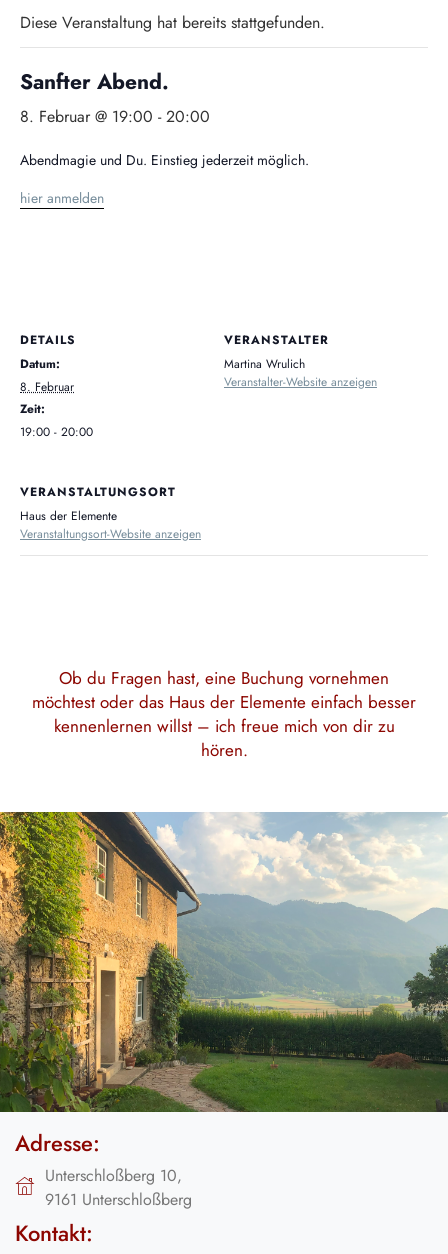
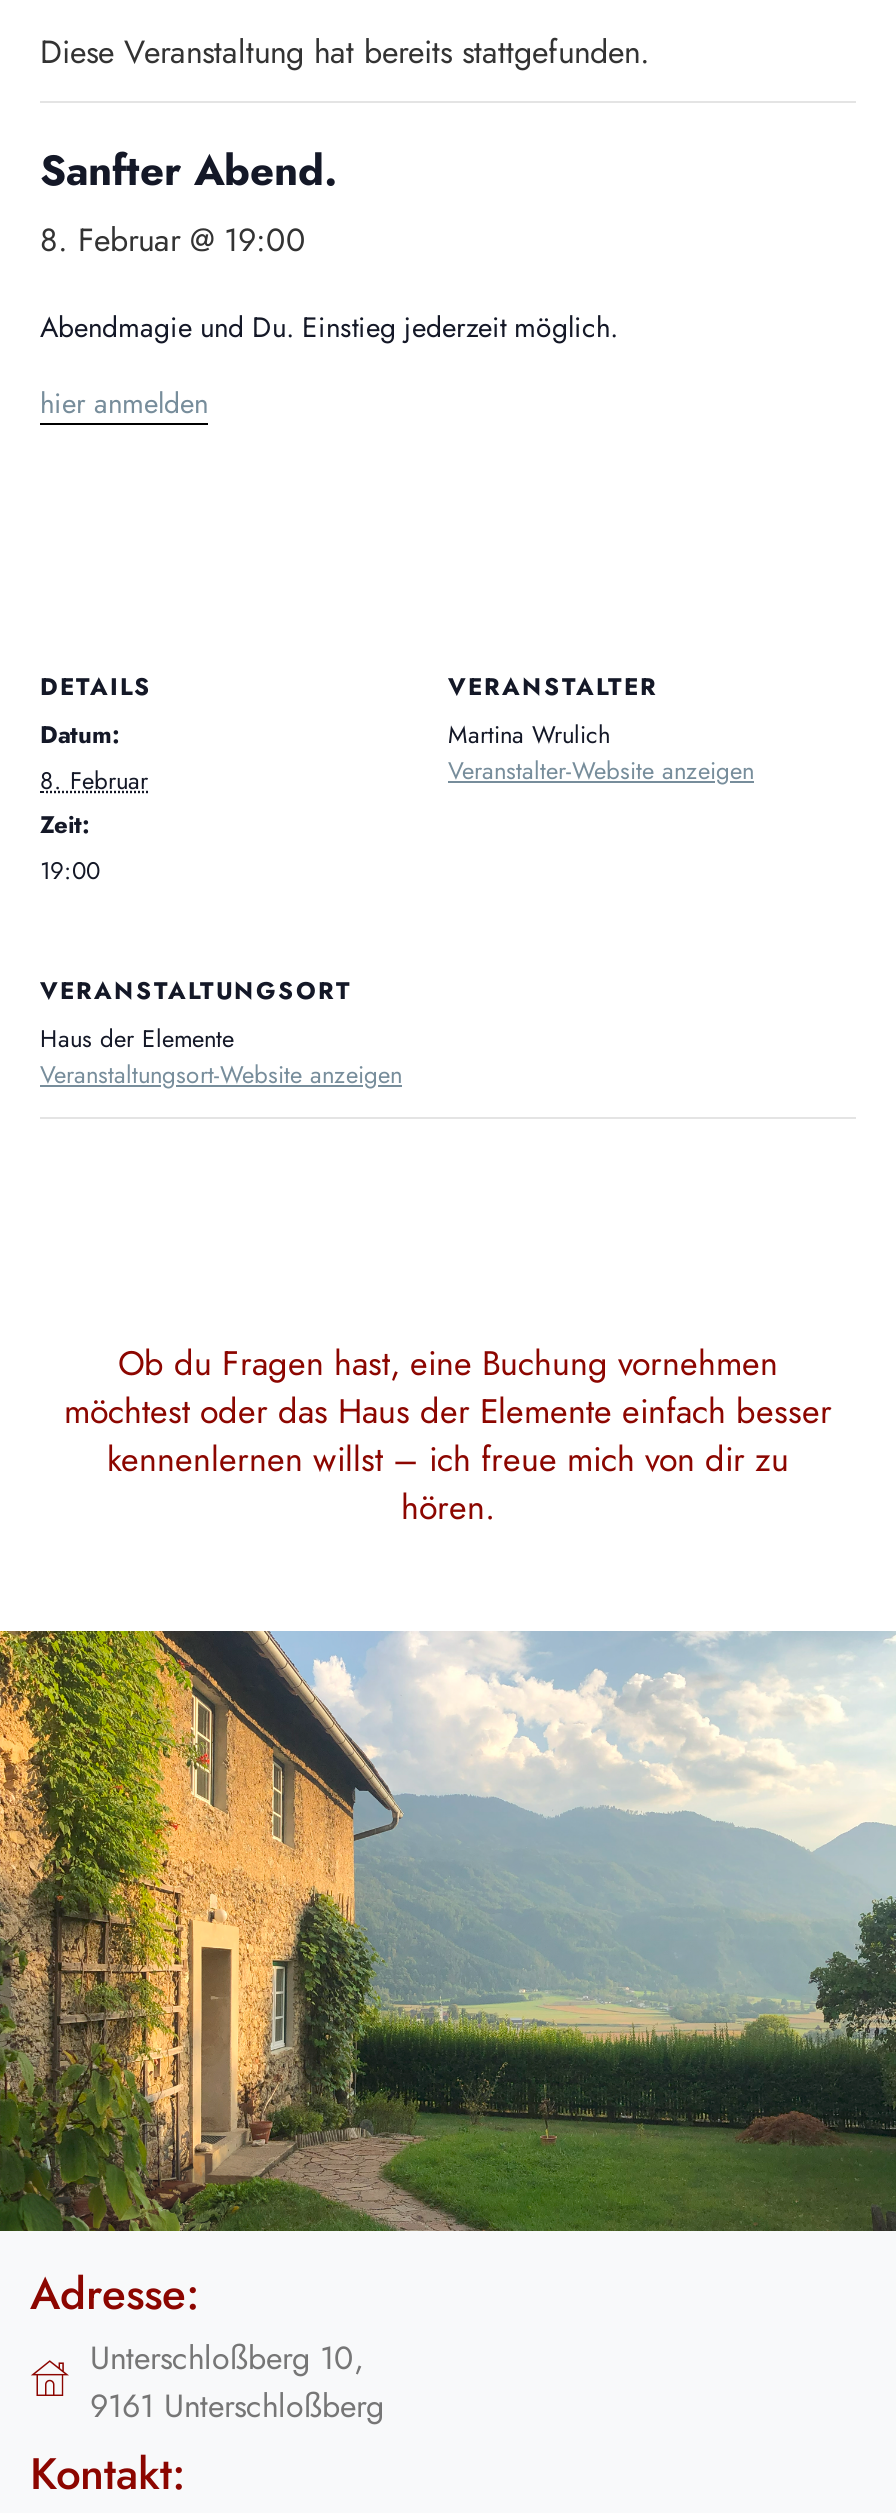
[20,105,210,128] 8. Februar @ 19:00 - 20:00 -> [40,216,306,262] 8. Februar @ 19:00
[20,423,93,441] 19:00 - 20:00 -> [40,852,100,888] 19:00

